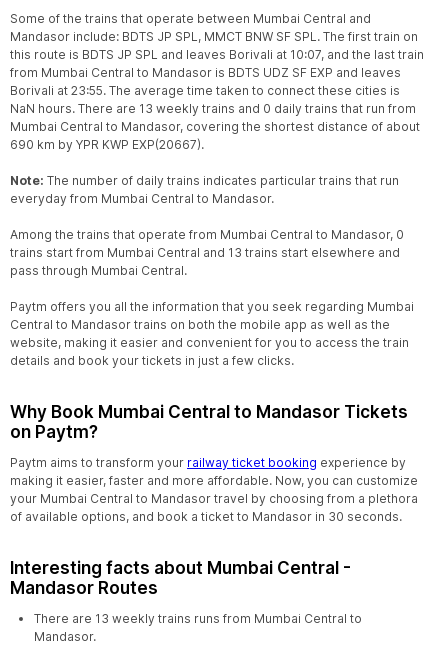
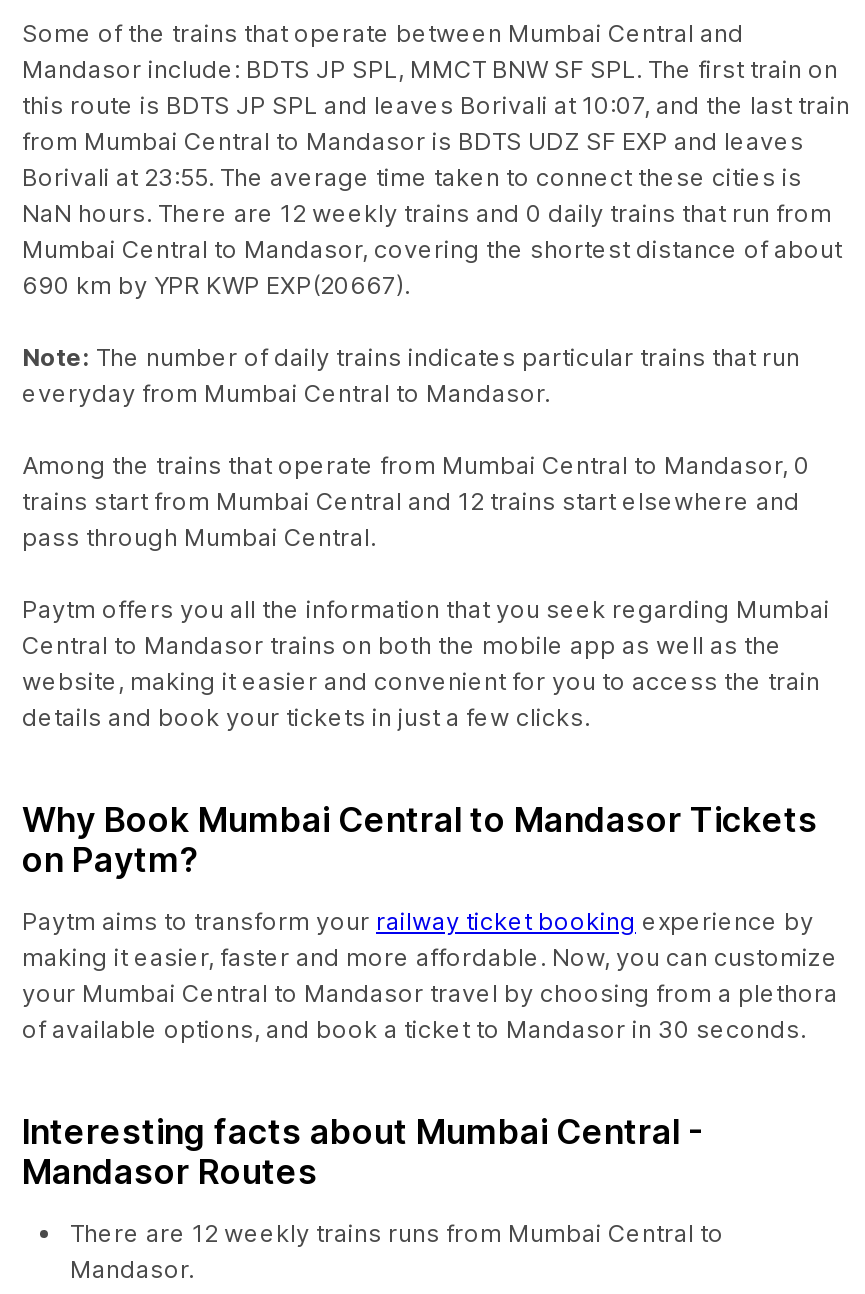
[10,101,416,116] NaN hours. There are 13 weekly trains and 0 daily trains that run from -> [22,198,832,228] NaN hours. There are 12 weekly trains and 0 daily trains that run from
[10,245,400,260] trains start from Mumbai Central and 13 trains start elsewhere and -> [22,486,800,516] trains start from Mumbai Central and 12 trains start elsewhere and
[34,611,362,626] There are 13 weekly trains runs from Mumbai Central to -> [70,1218,724,1248] There are 12 weekly trains runs from Mumbai Central to

